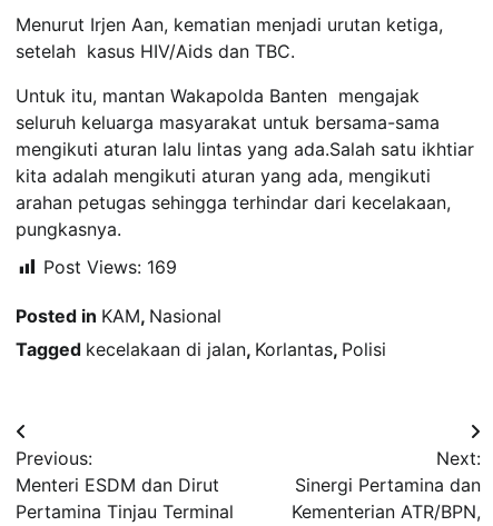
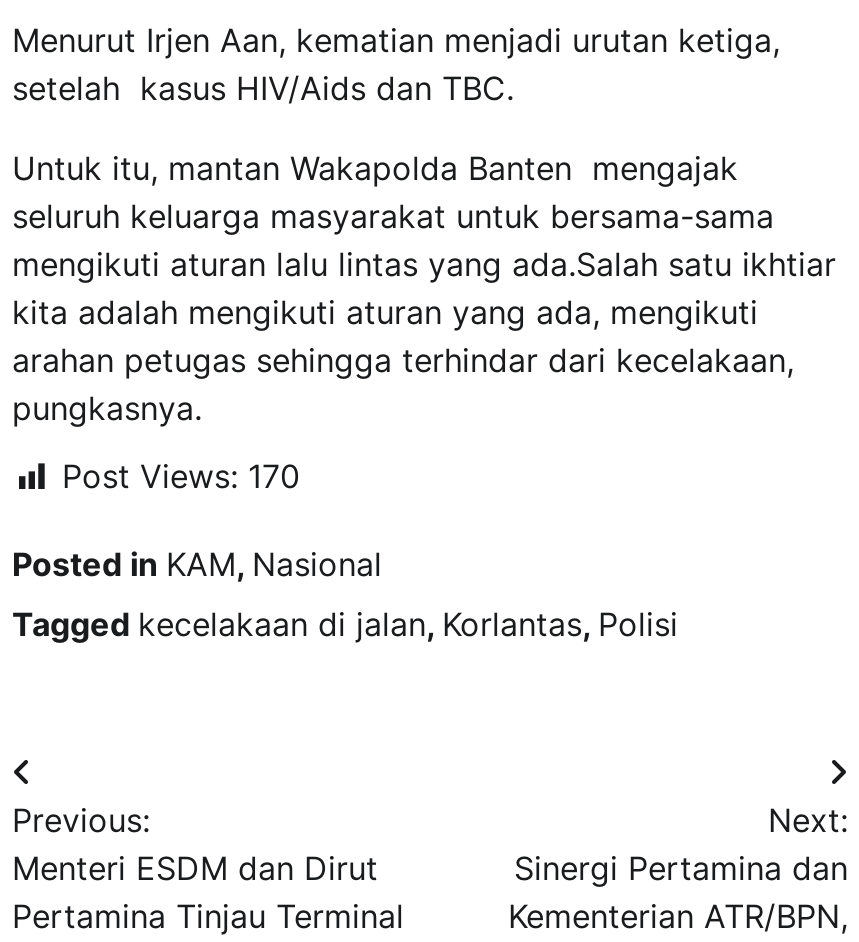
[43,256,177,278] Post Views: 169 -> [62,456,300,496] Post Views: 170

